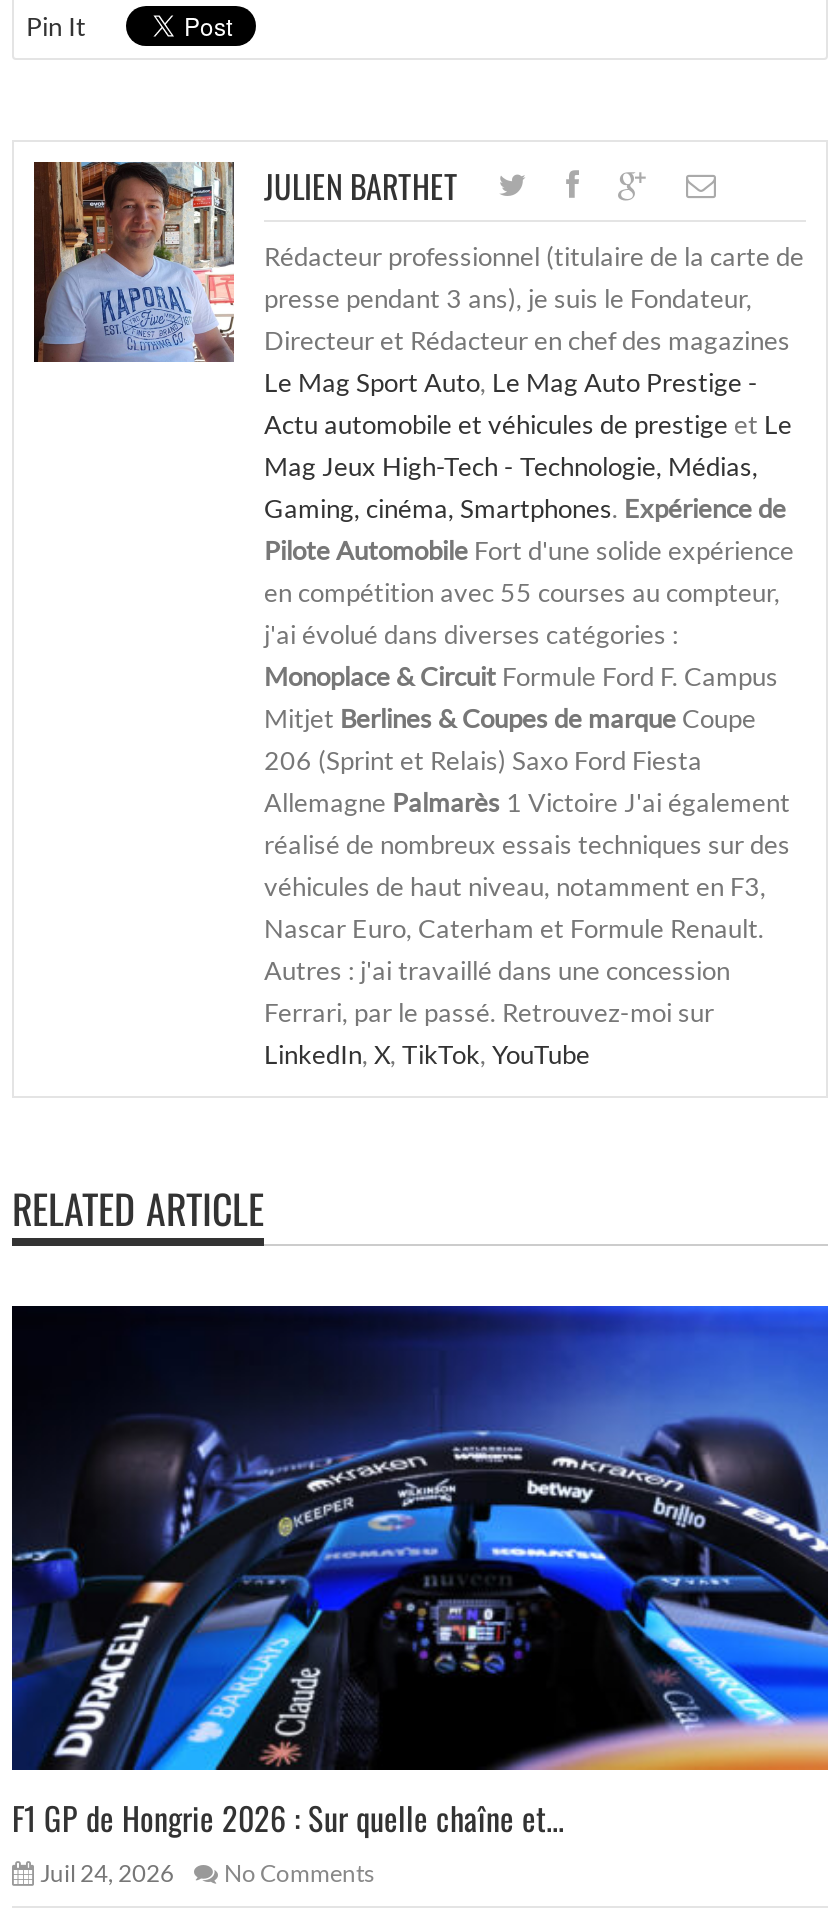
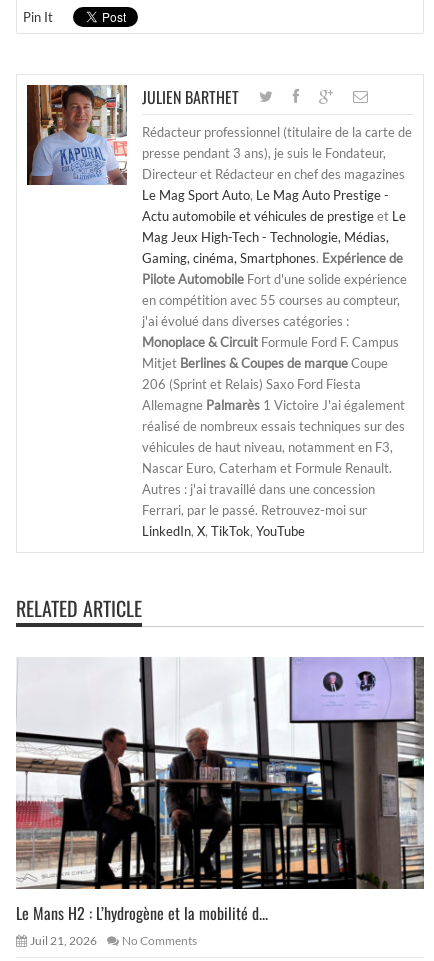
[10,1304,830,1888] [image] | F1 GP de Hongrie 2026 : Sur quelle chaîne et... | Juil 24, 2026 -> [15,656,425,948] [image] | Le Mans H2 : L’hydrogène et la mobilité d... | Juil 21, 2026

